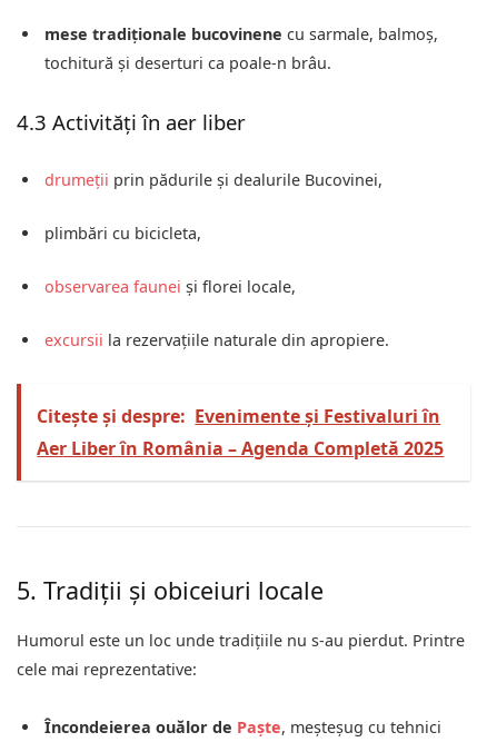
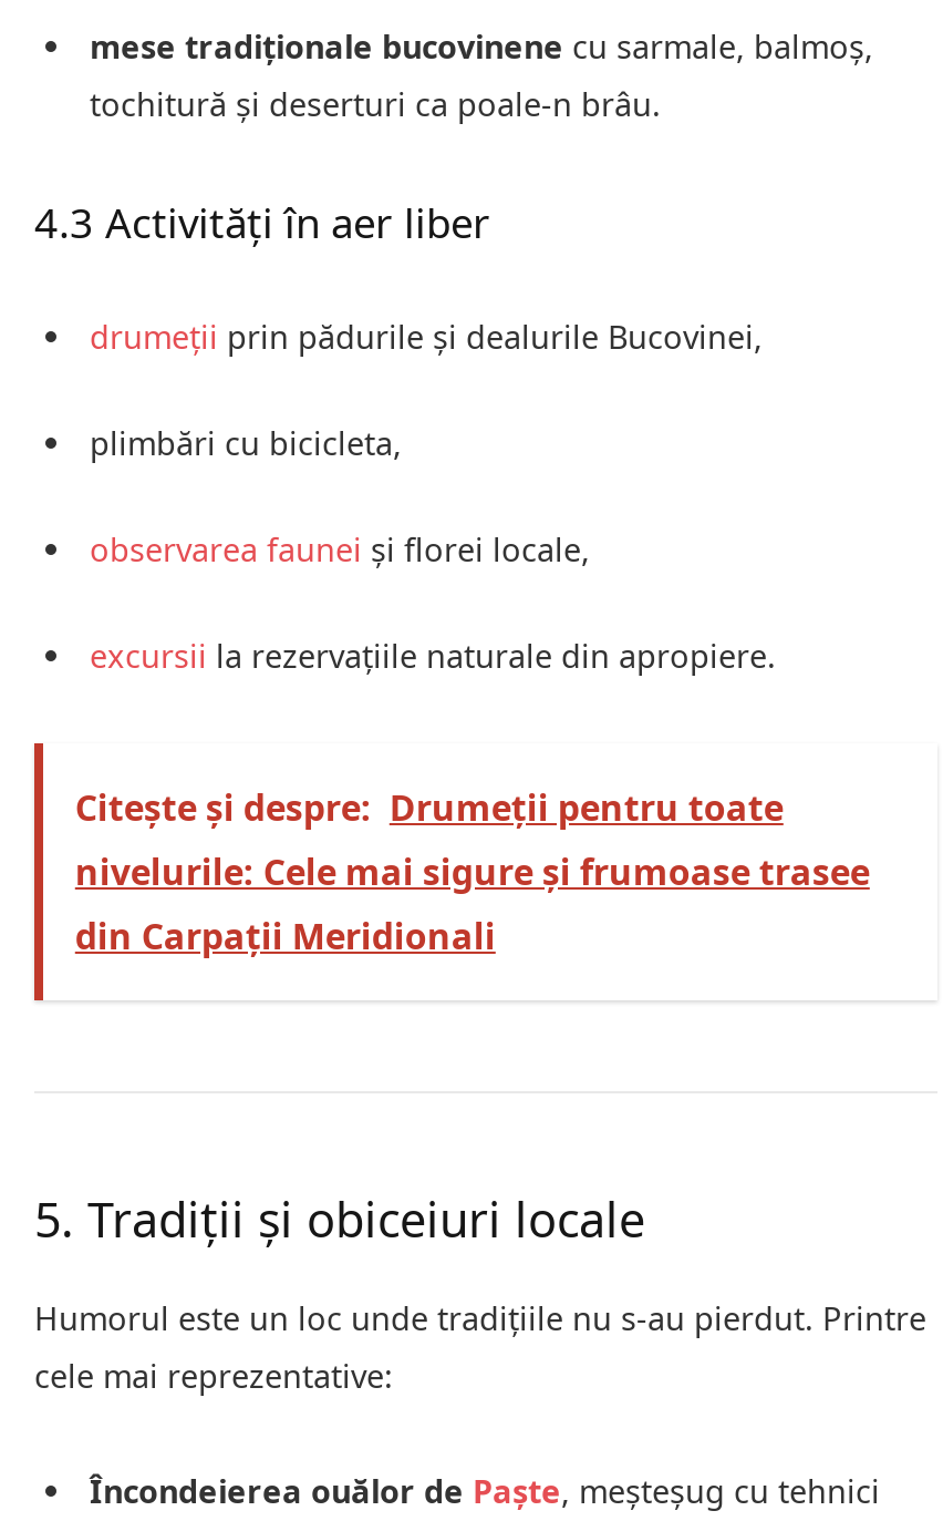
[37,403,444,460] Citește și despre: Evenimente și Festivaluri în | Aer Liber în România – Agenda Completă 2025 -> [75,782,870,960] Citește și despre: Drumeții pentru toate | nivelurile: Cele mai sigure și frumoase trasee | din Carpații Meridionali

